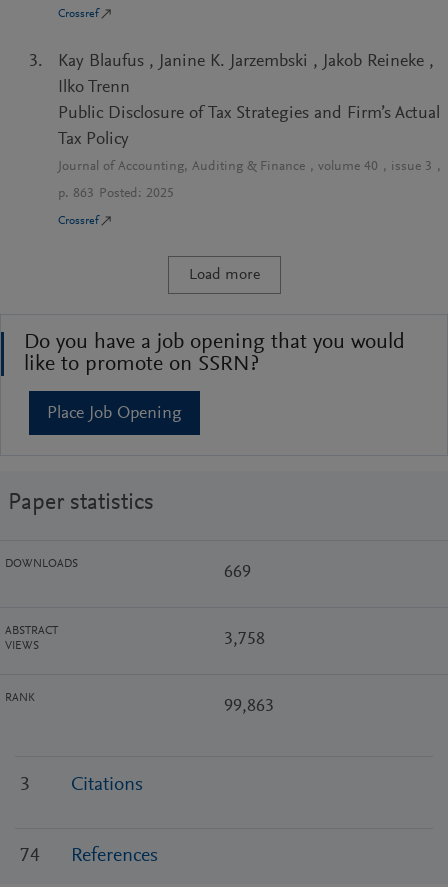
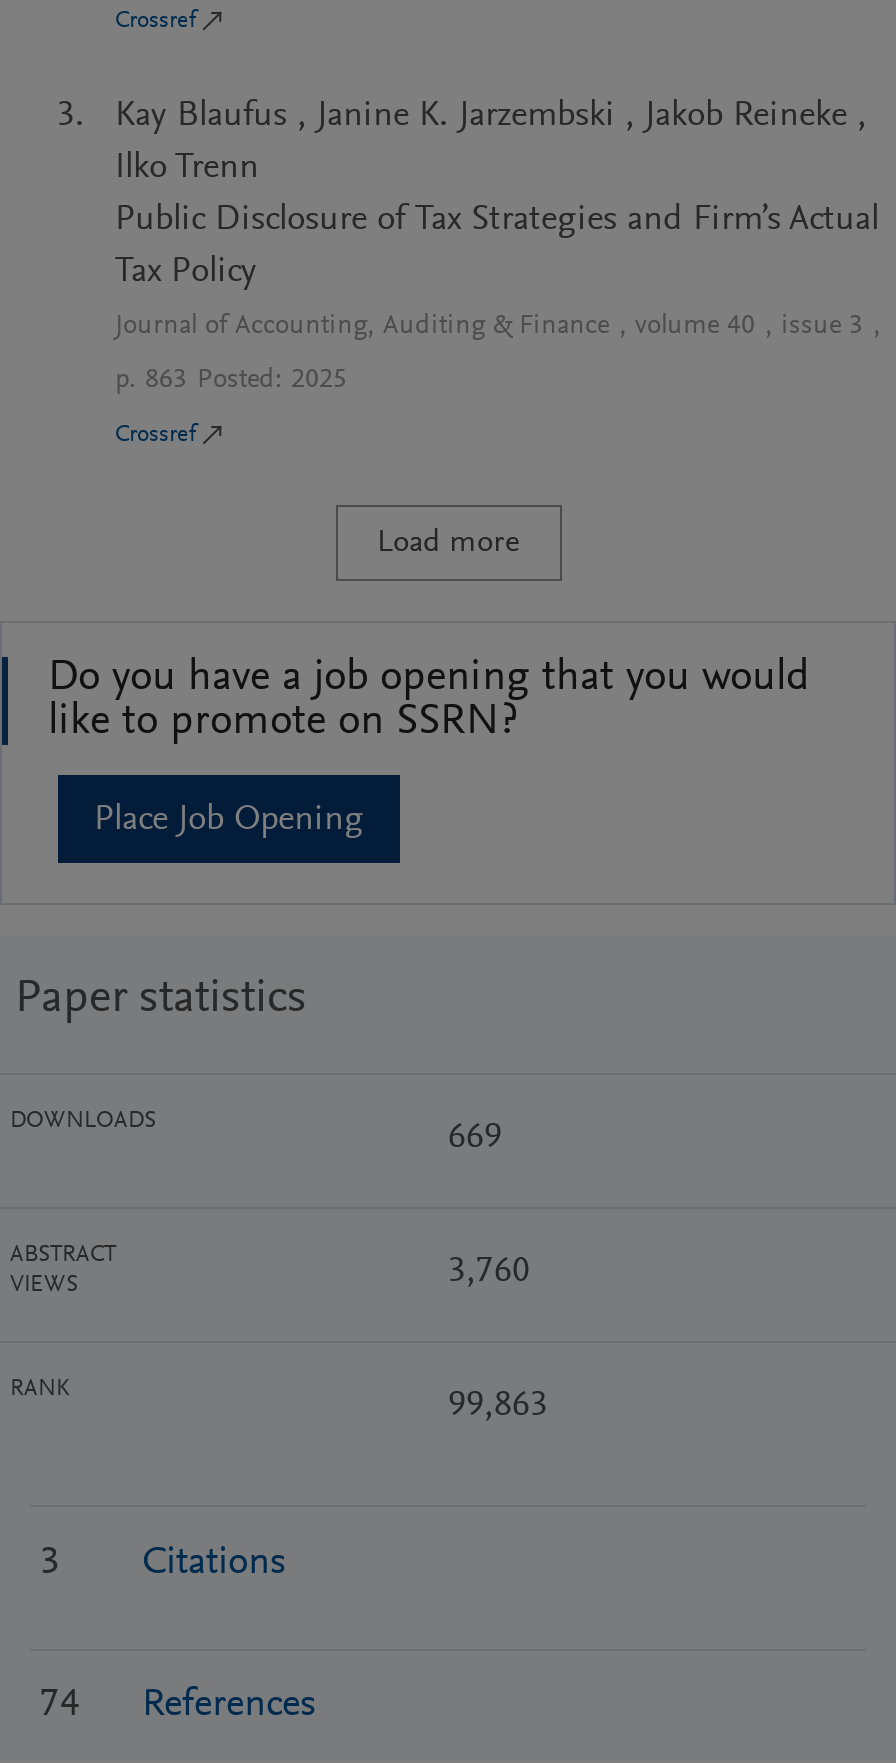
[224,631,265,649] 3,758 -> [448,1255,530,1291] 3,760

